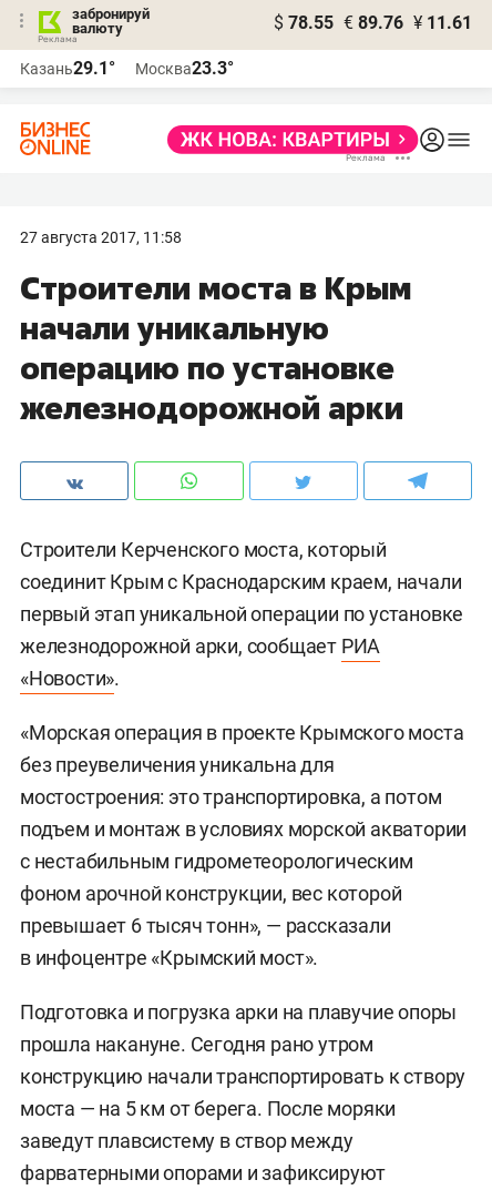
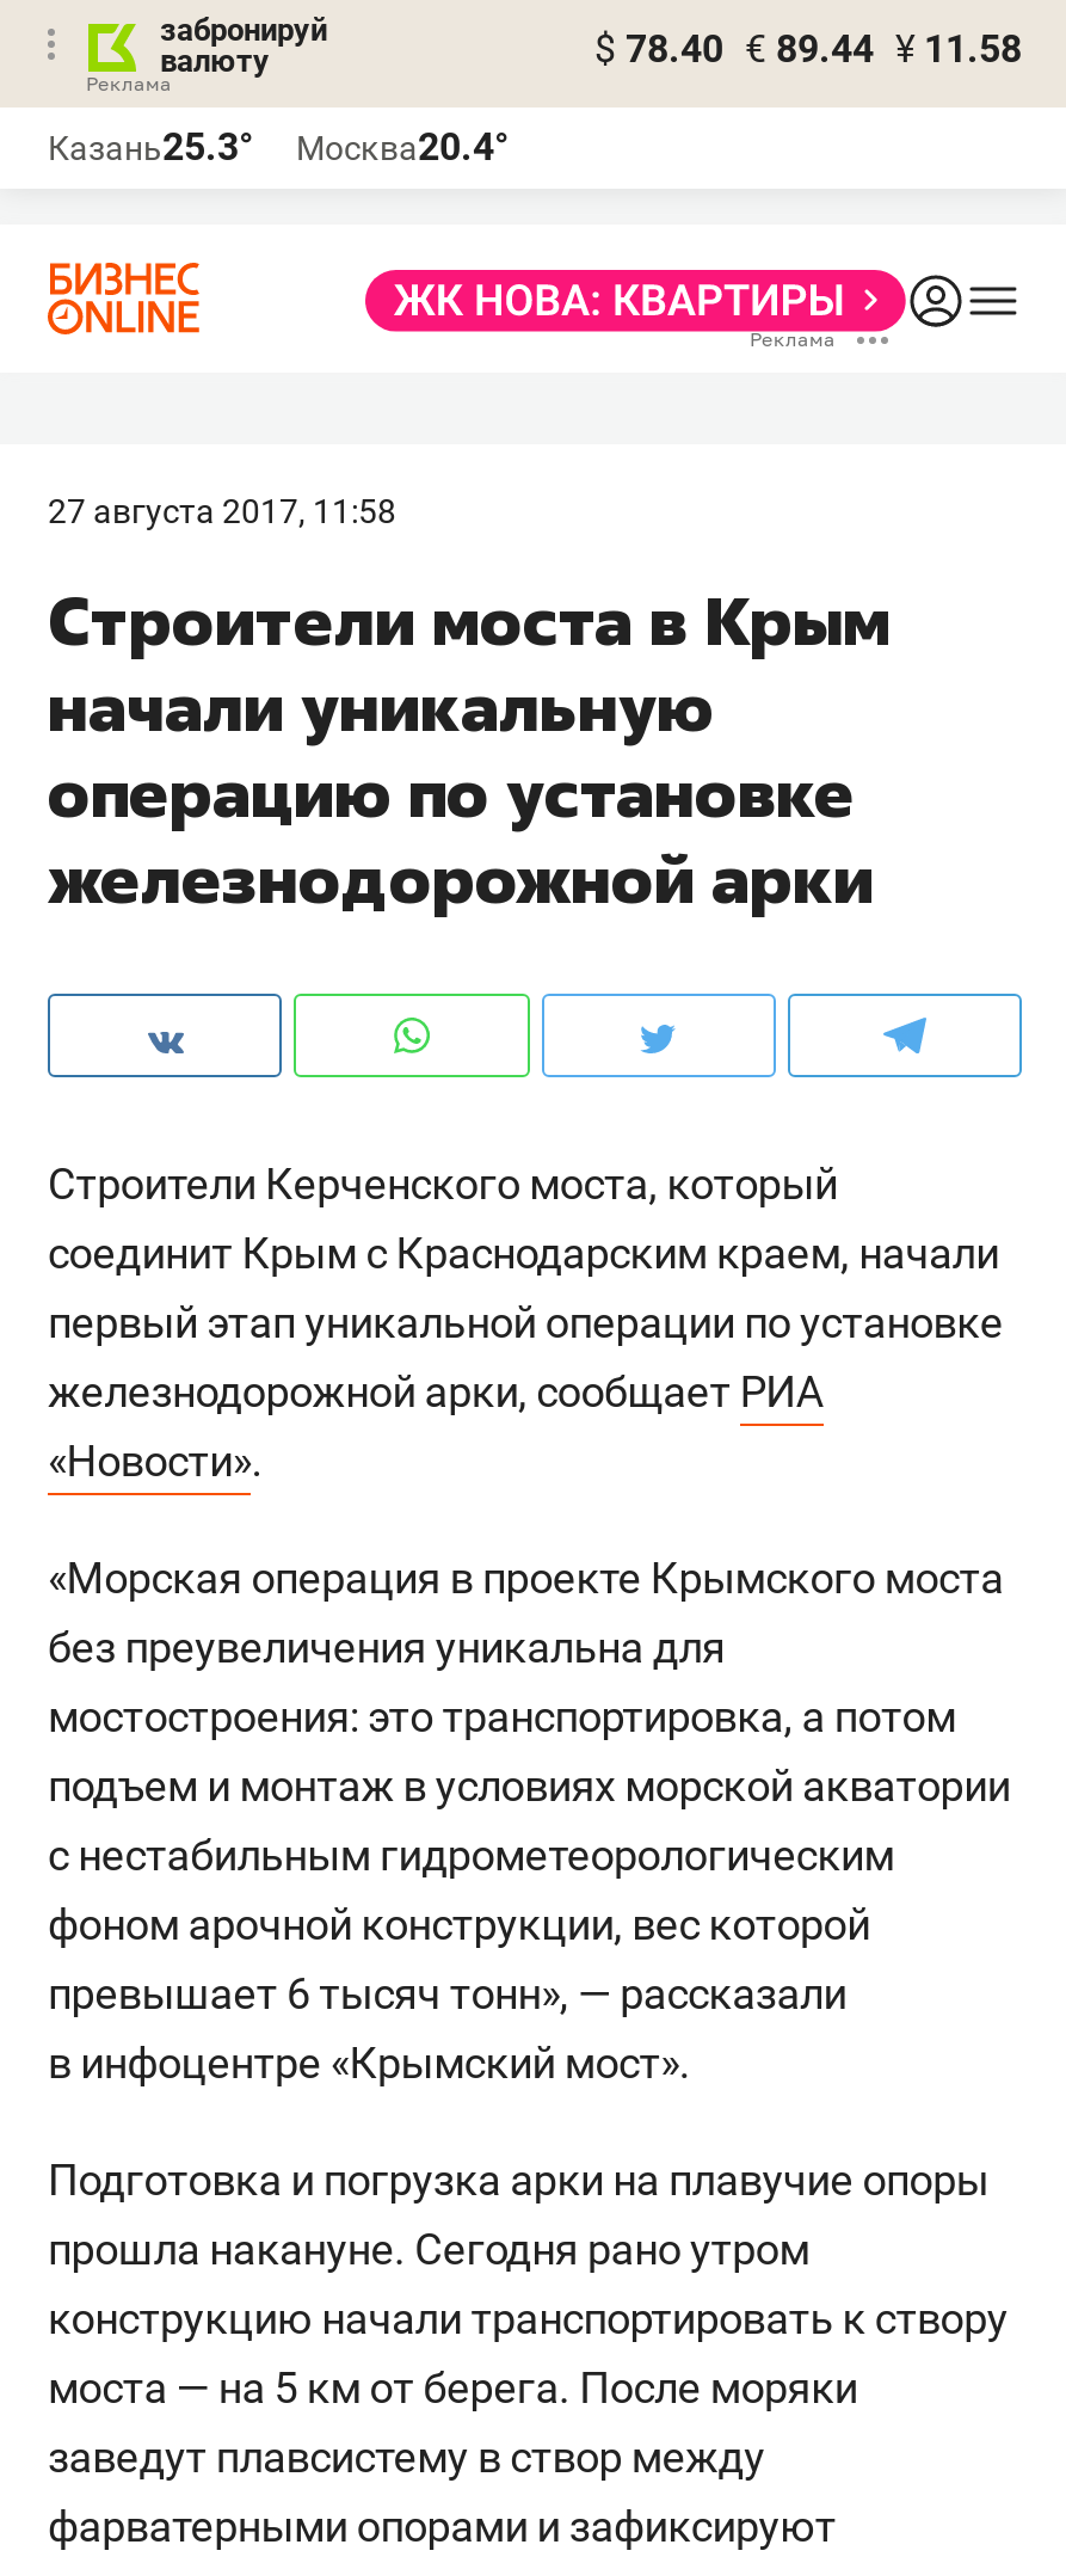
[274,12,472,33] $ 78.55 € 89.76 ¥ 11.61 -> [594,26,1022,72] $ 78.40 € 89.44 ¥ 11.58
[20,58,115,79] Казань29.1° -> [48,124,253,170] Казань25.3°
[135,58,234,79] Москва23.3° -> [296,124,509,170] Москва20.4°

